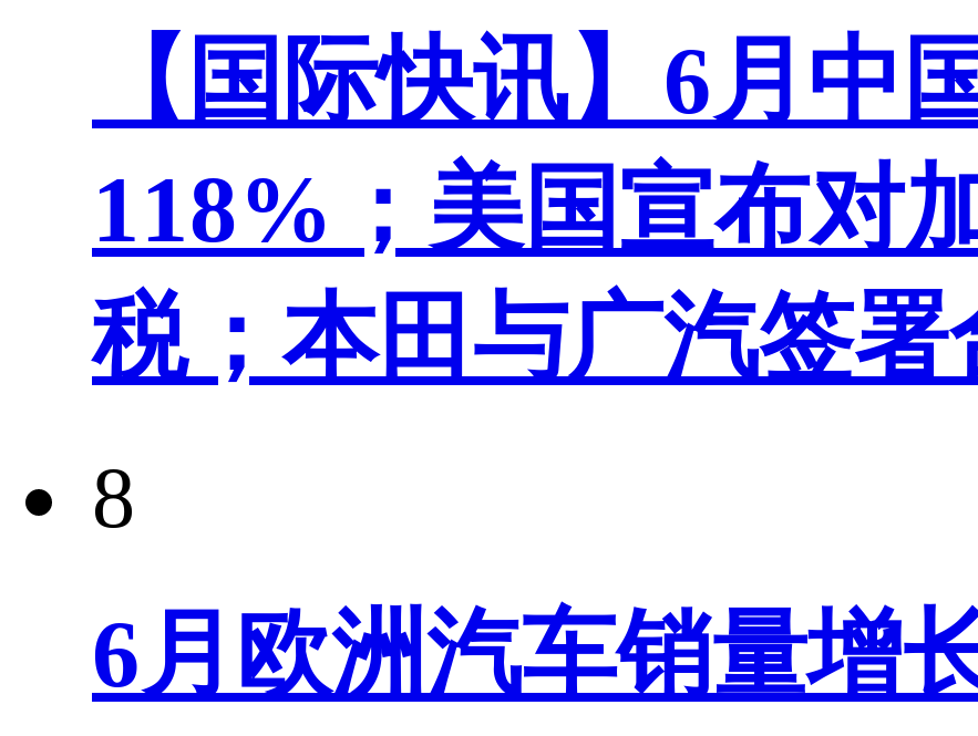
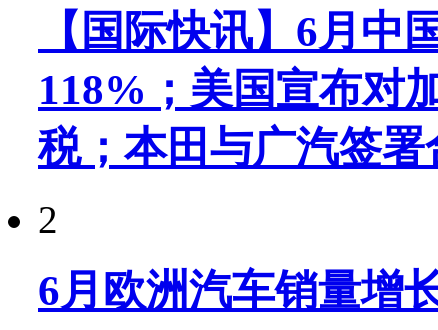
[92,450,136,545] 8 -> [38,198,58,241] 2

